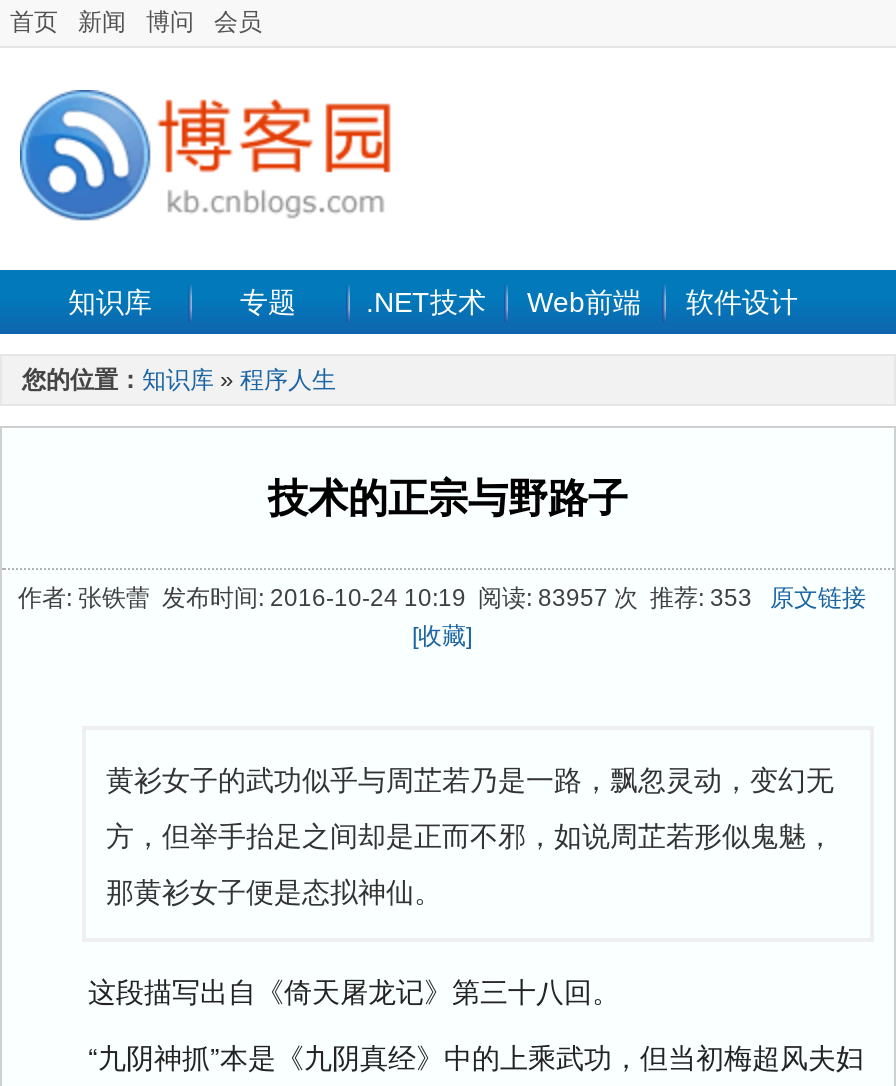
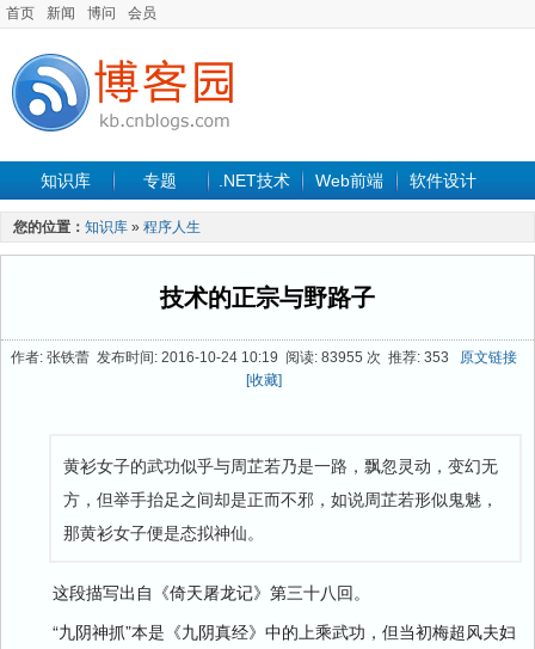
[18,584,866,612] 作者: 张铁蕾 发布时间: 2016-10-24 10:19 阅读: 83957 次 推荐: 353原文链接 -> [11,349,517,366] 作者: 张铁蕾 发布时间: 2016-10-24 10:19 阅读: 83955 次 推荐: 353原文链接

